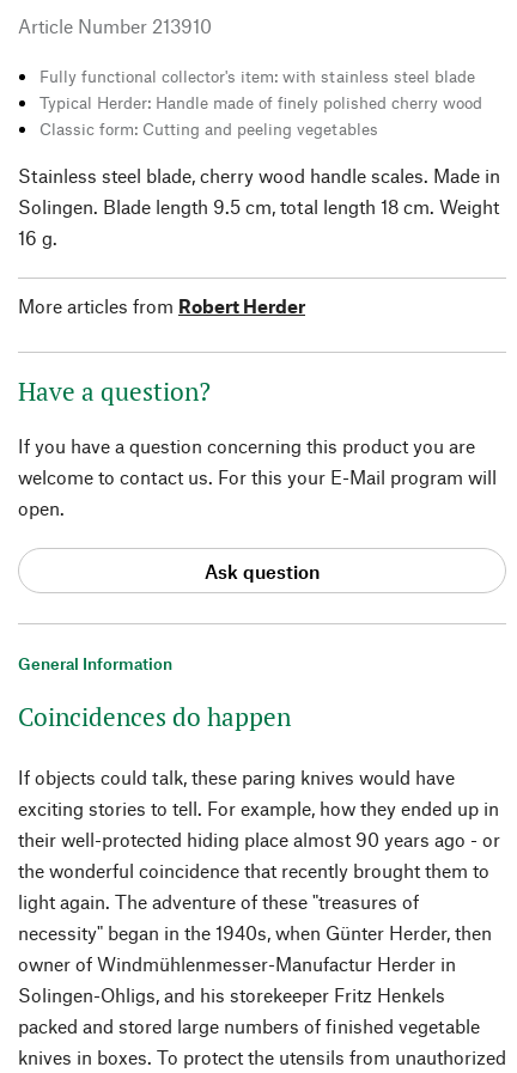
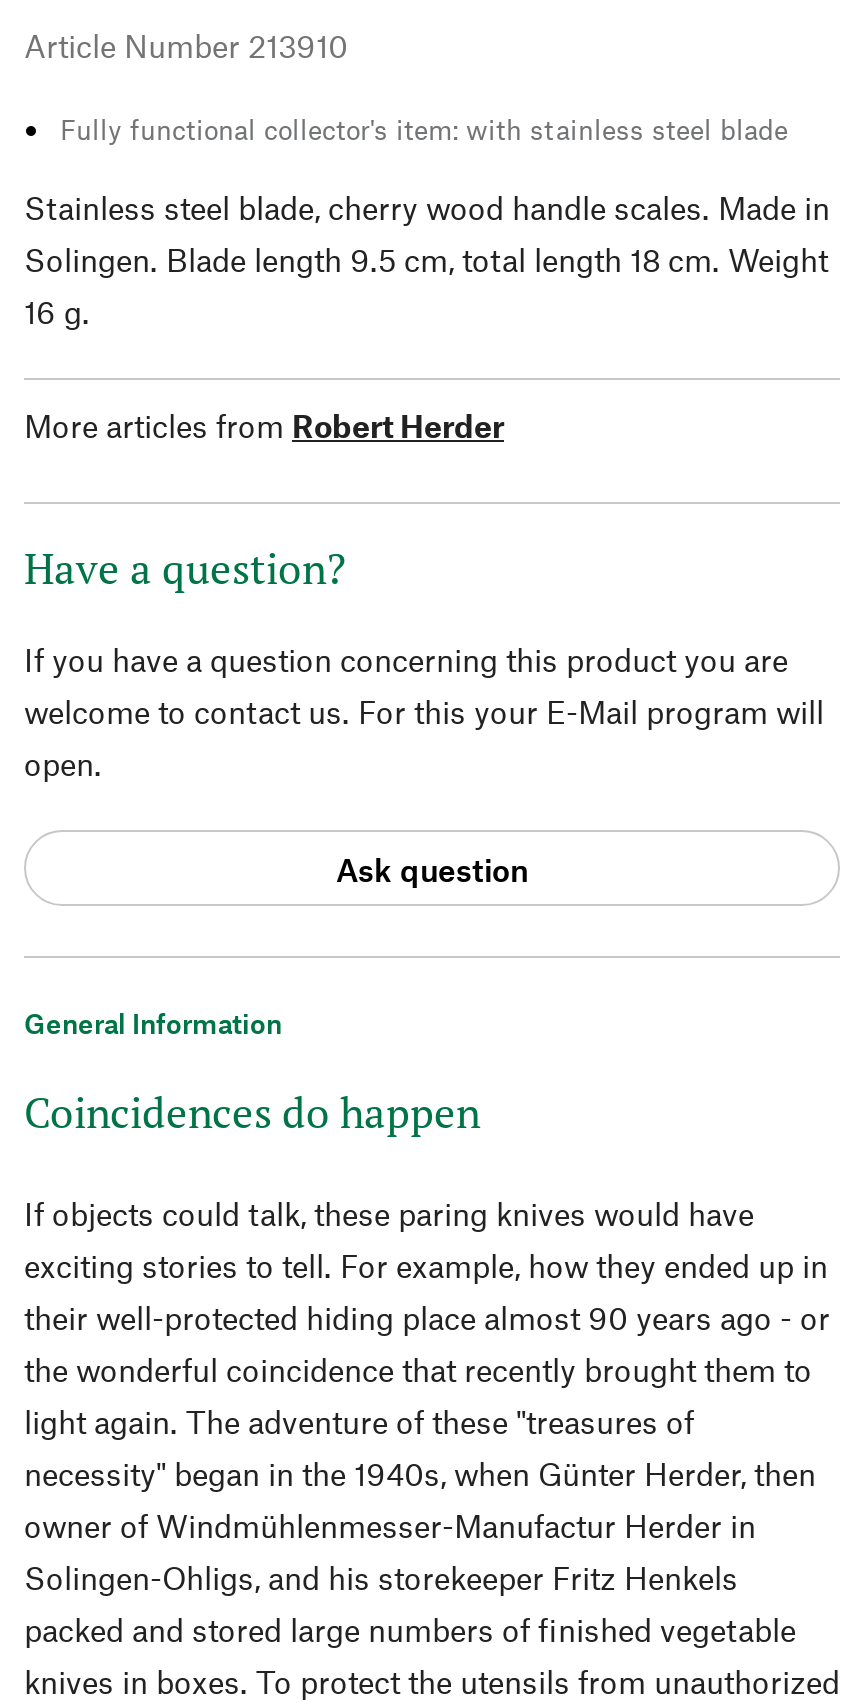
[39,92,482,139] Typical Herder: Handle made of finely polished cherry wood | Classic form: Cutting and peeling vegetables -> none

